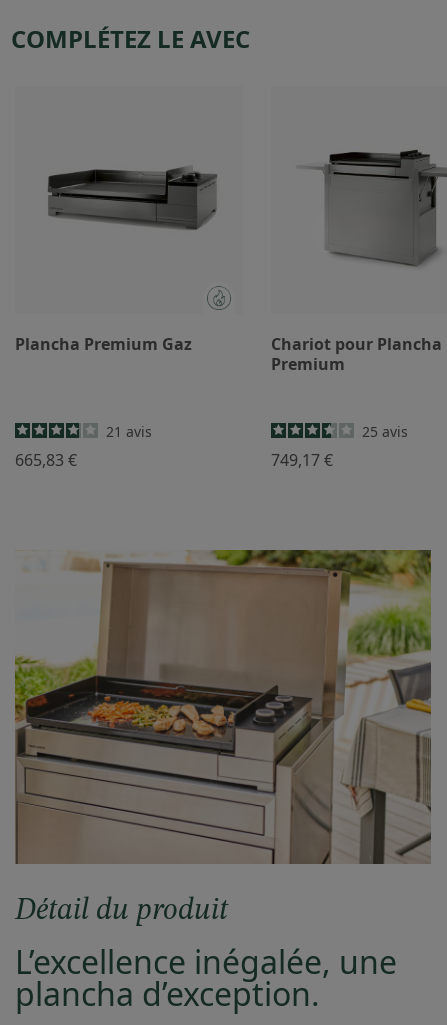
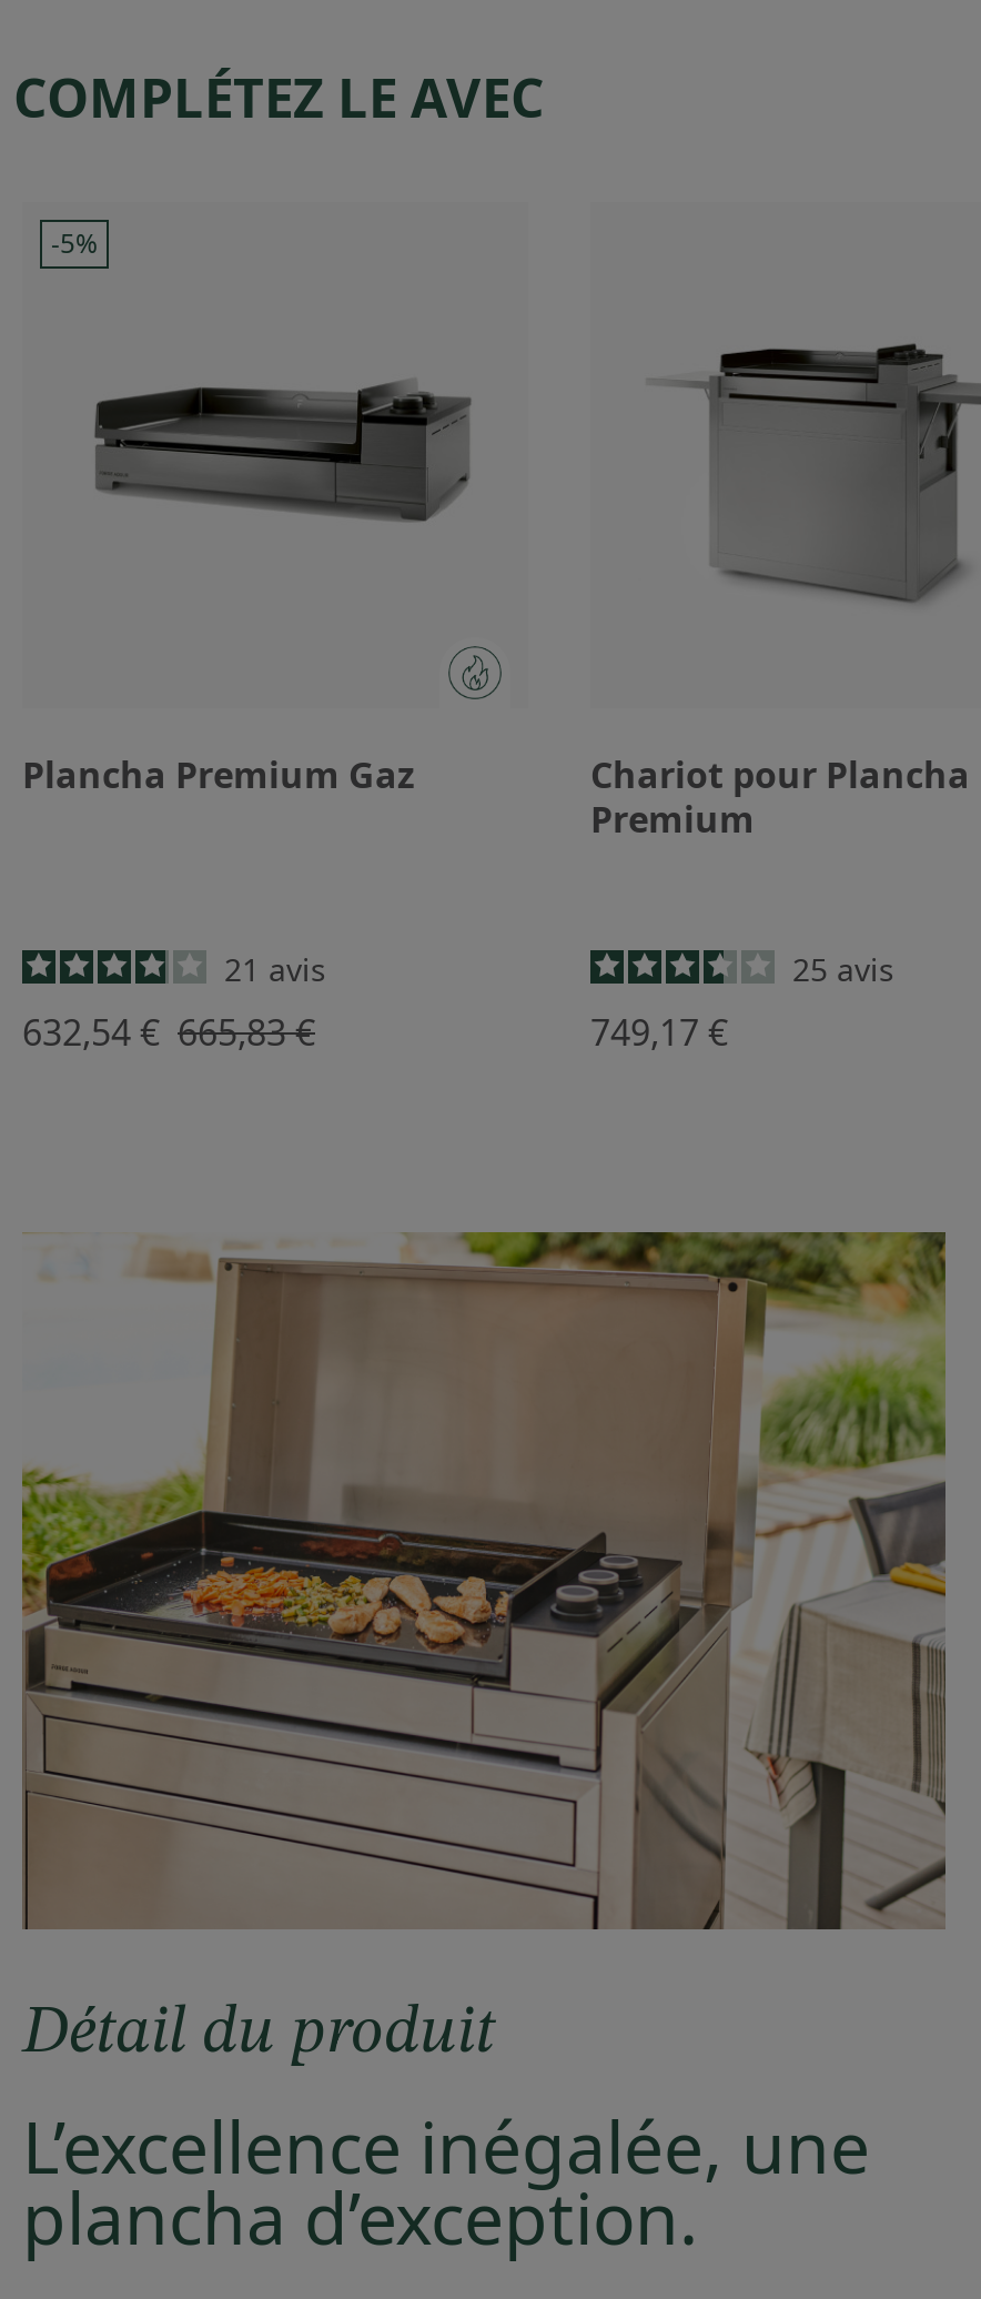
none -> [51,224,98,262] -5%
[15,449,77,471] 665,83 € -> [22,1008,315,1057] 632,54 € 665,83 €

